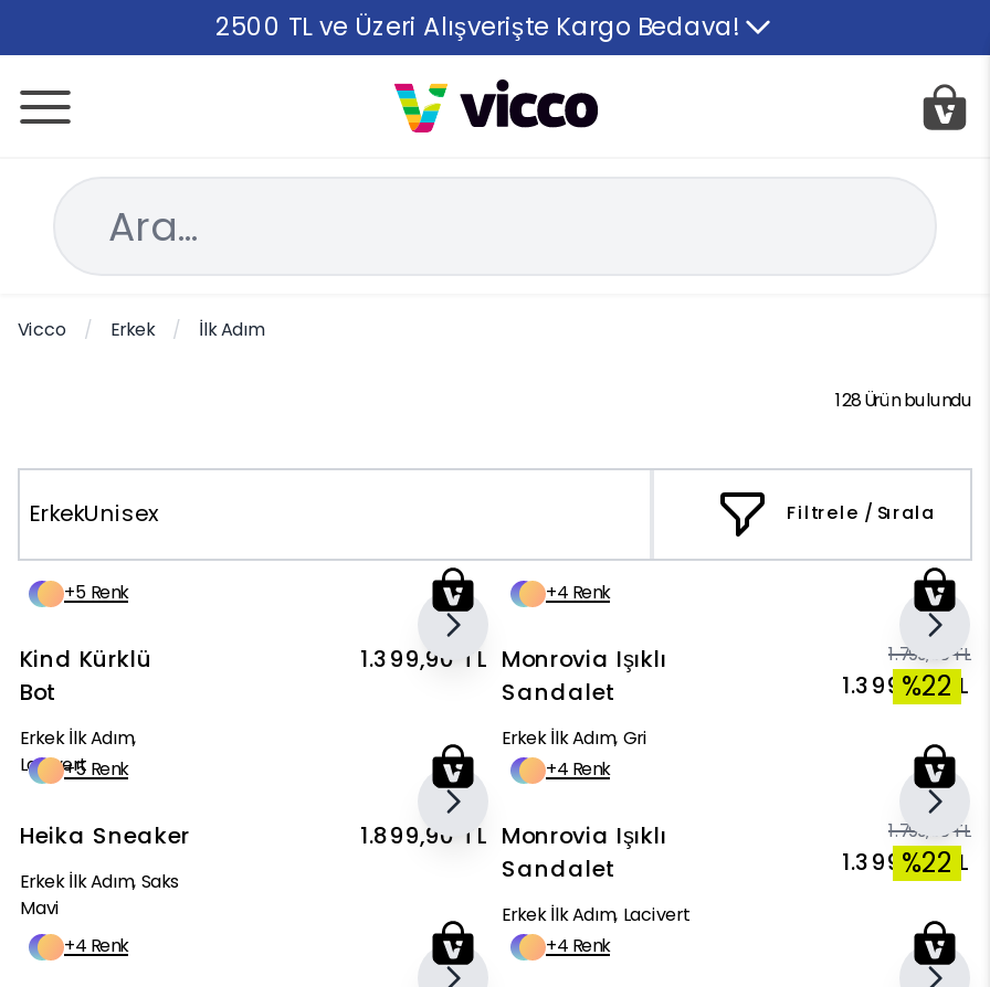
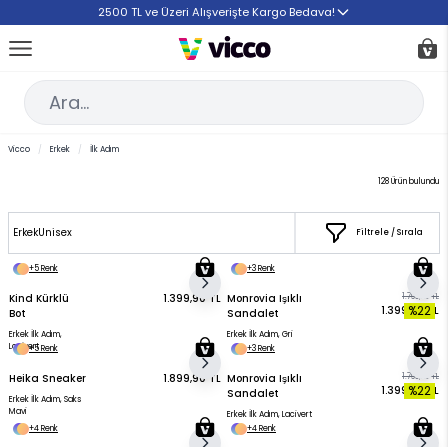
[546,581,610,605] +4 Renk -> [247,263,275,274] +3 Renk
[546,757,610,782] +4 Renk -> [247,343,275,354] +3 Renk

